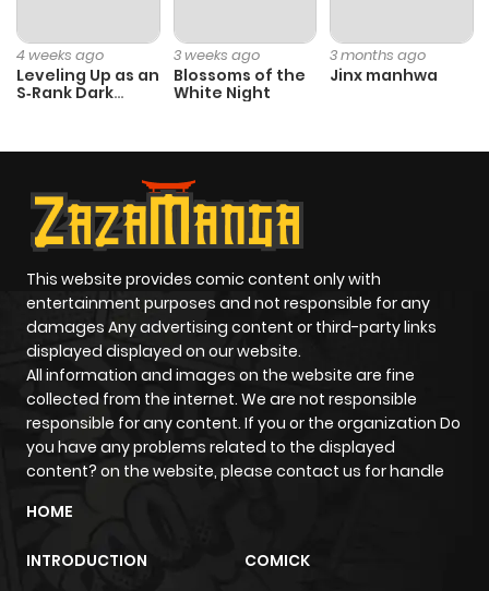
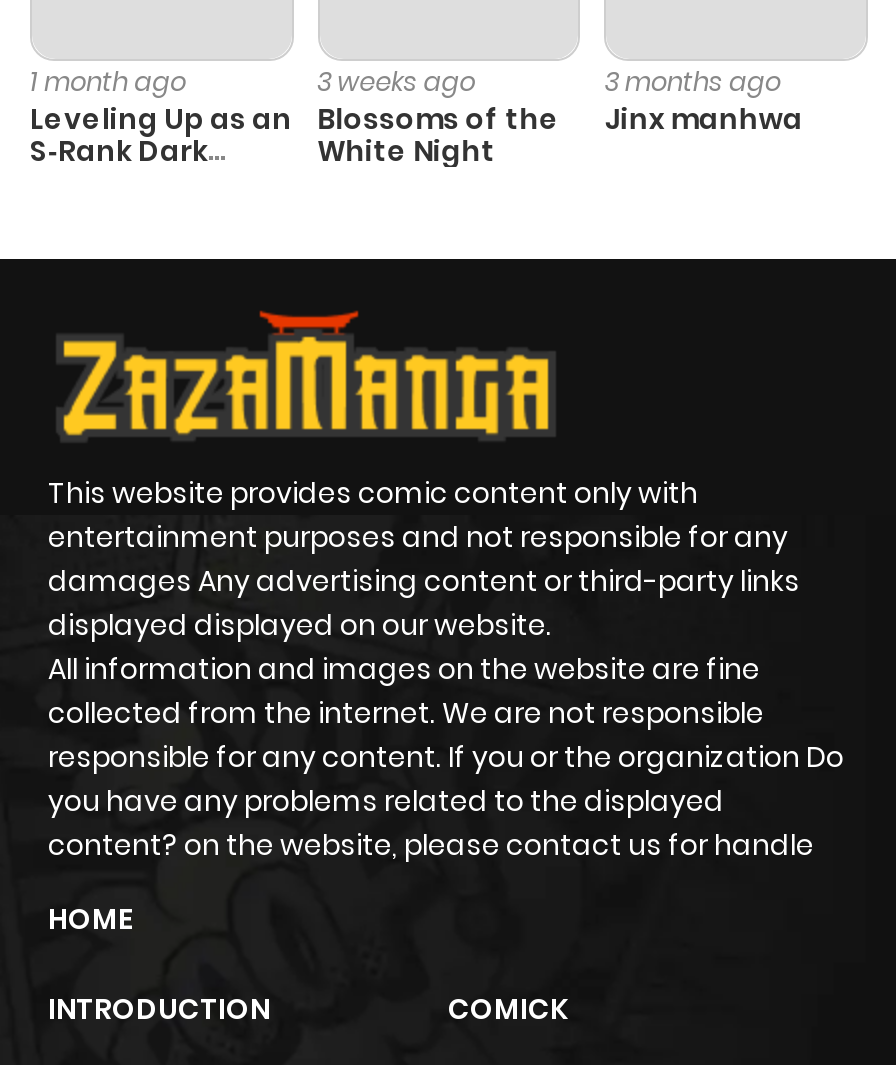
[16,44,104,65] 4 weeks ago -> [30,62,186,100] 1 month ago

